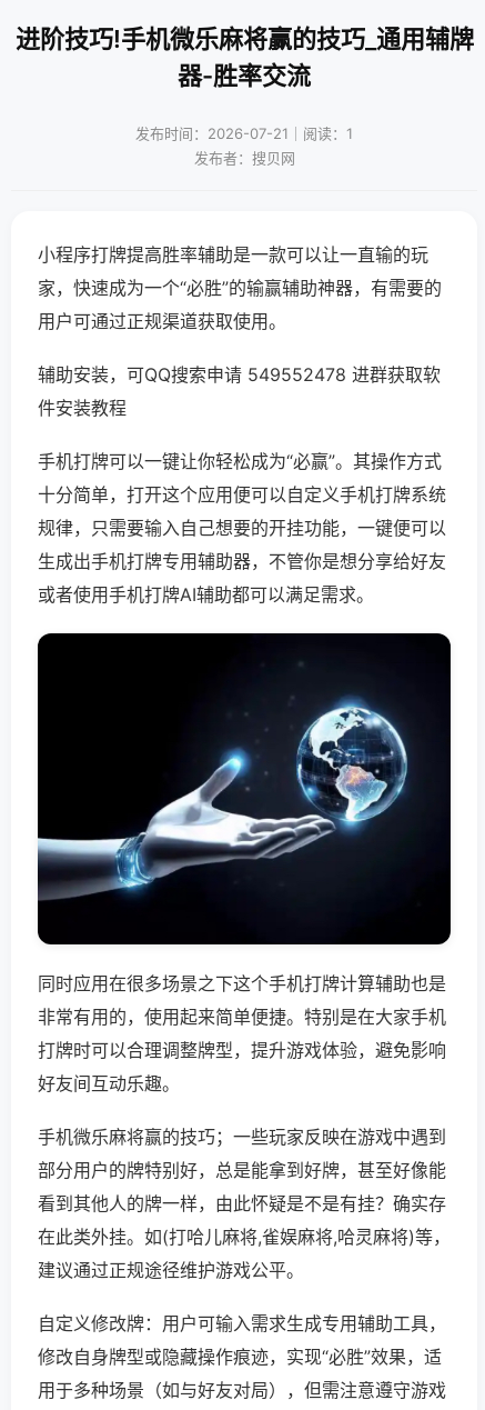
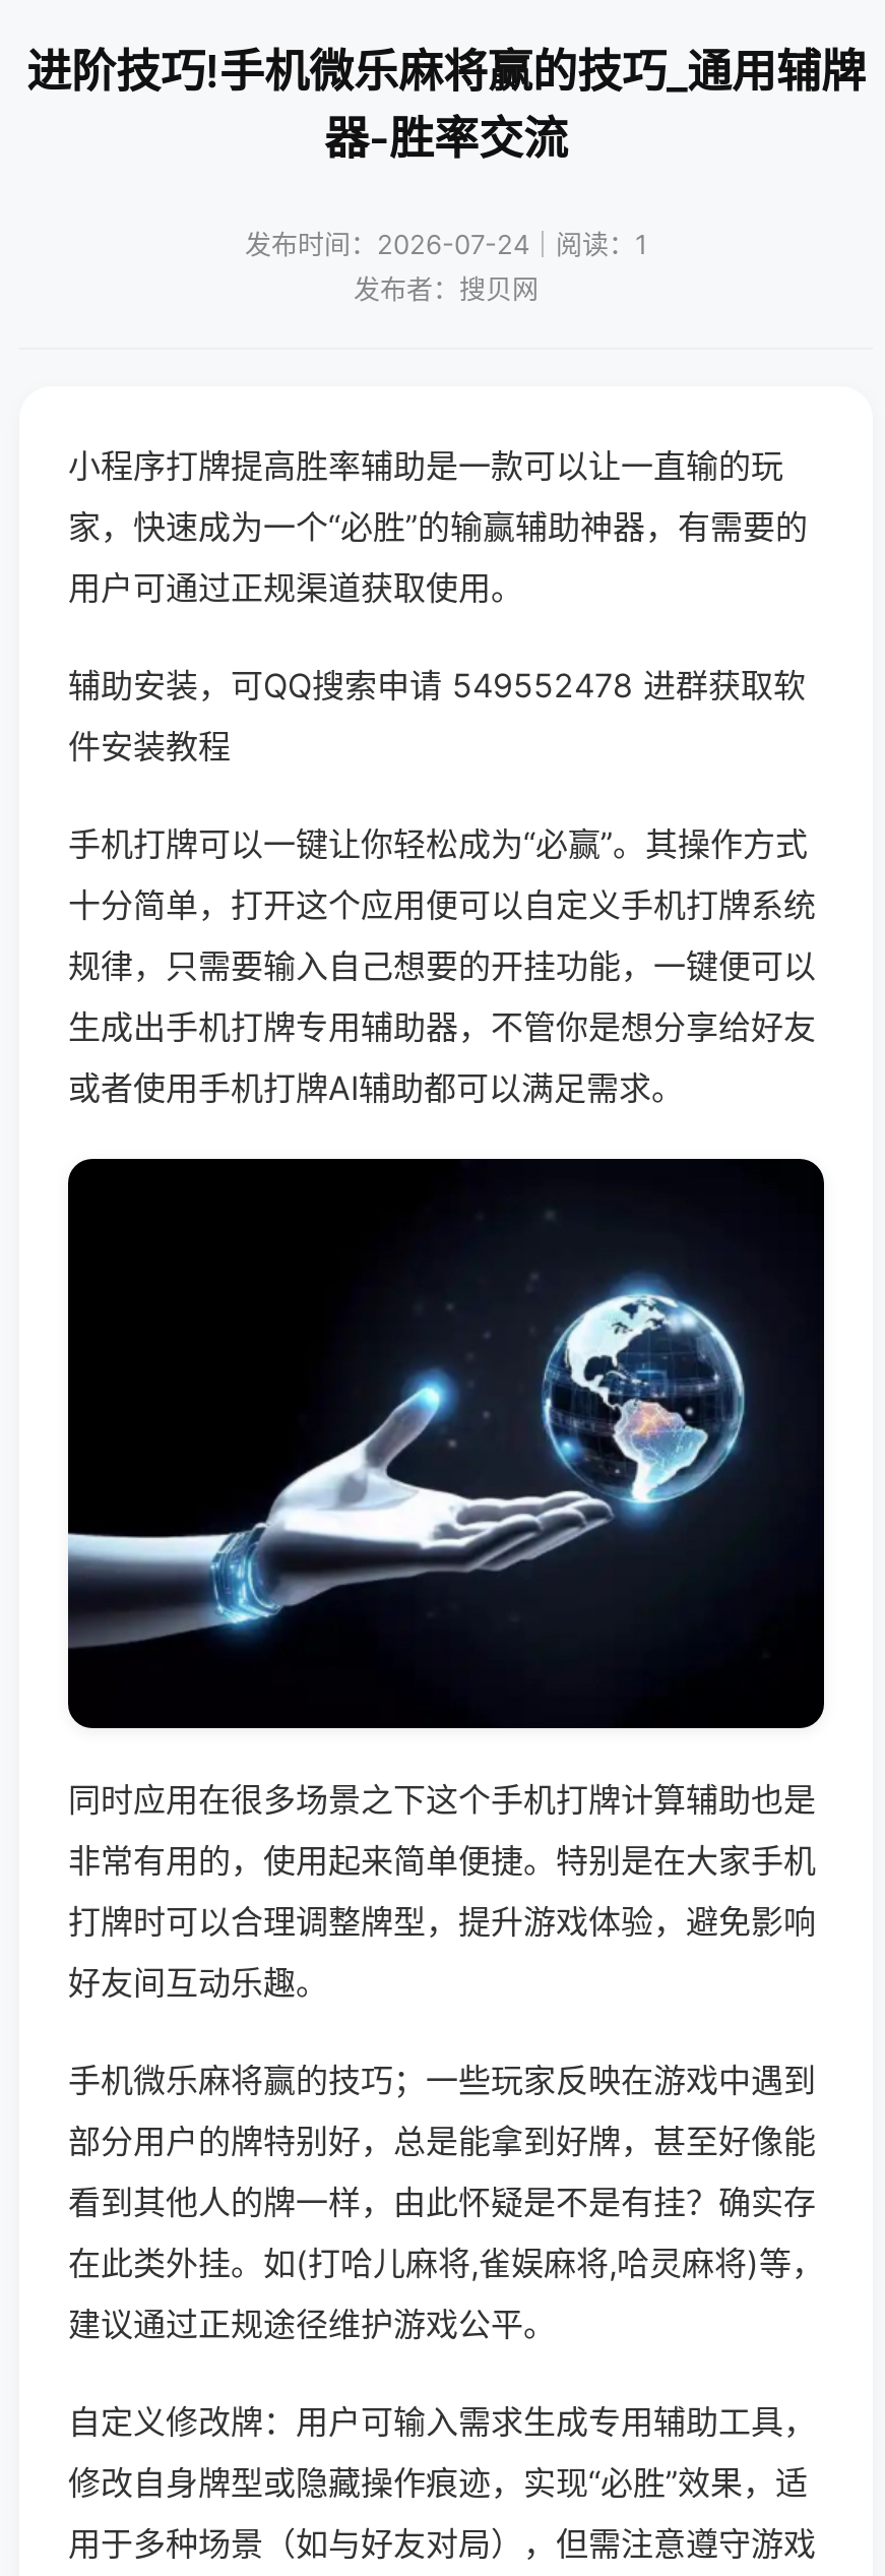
[135,124,353,142] 发布时间：2026-07-21｜阅读：1 -> [245,228,647,260] 发布时间：2026-07-24｜阅读：1

